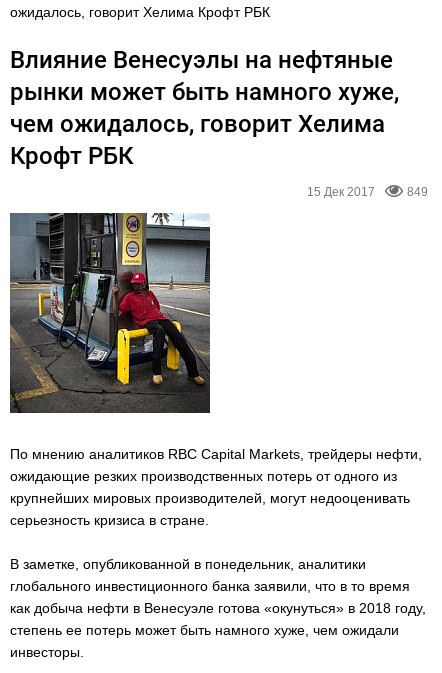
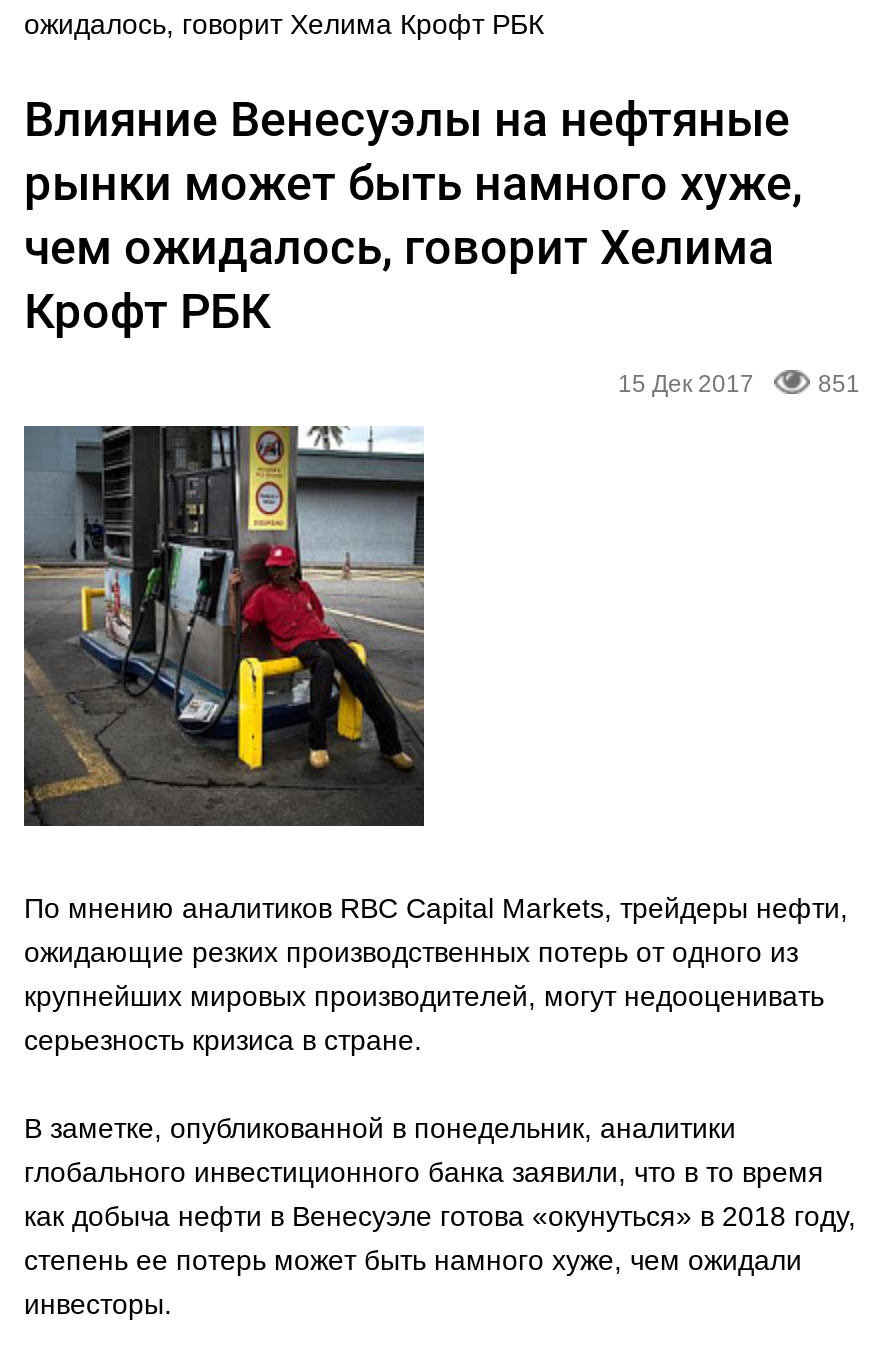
[407,185,428,199] 849 -> [818,370,860,398] 851

